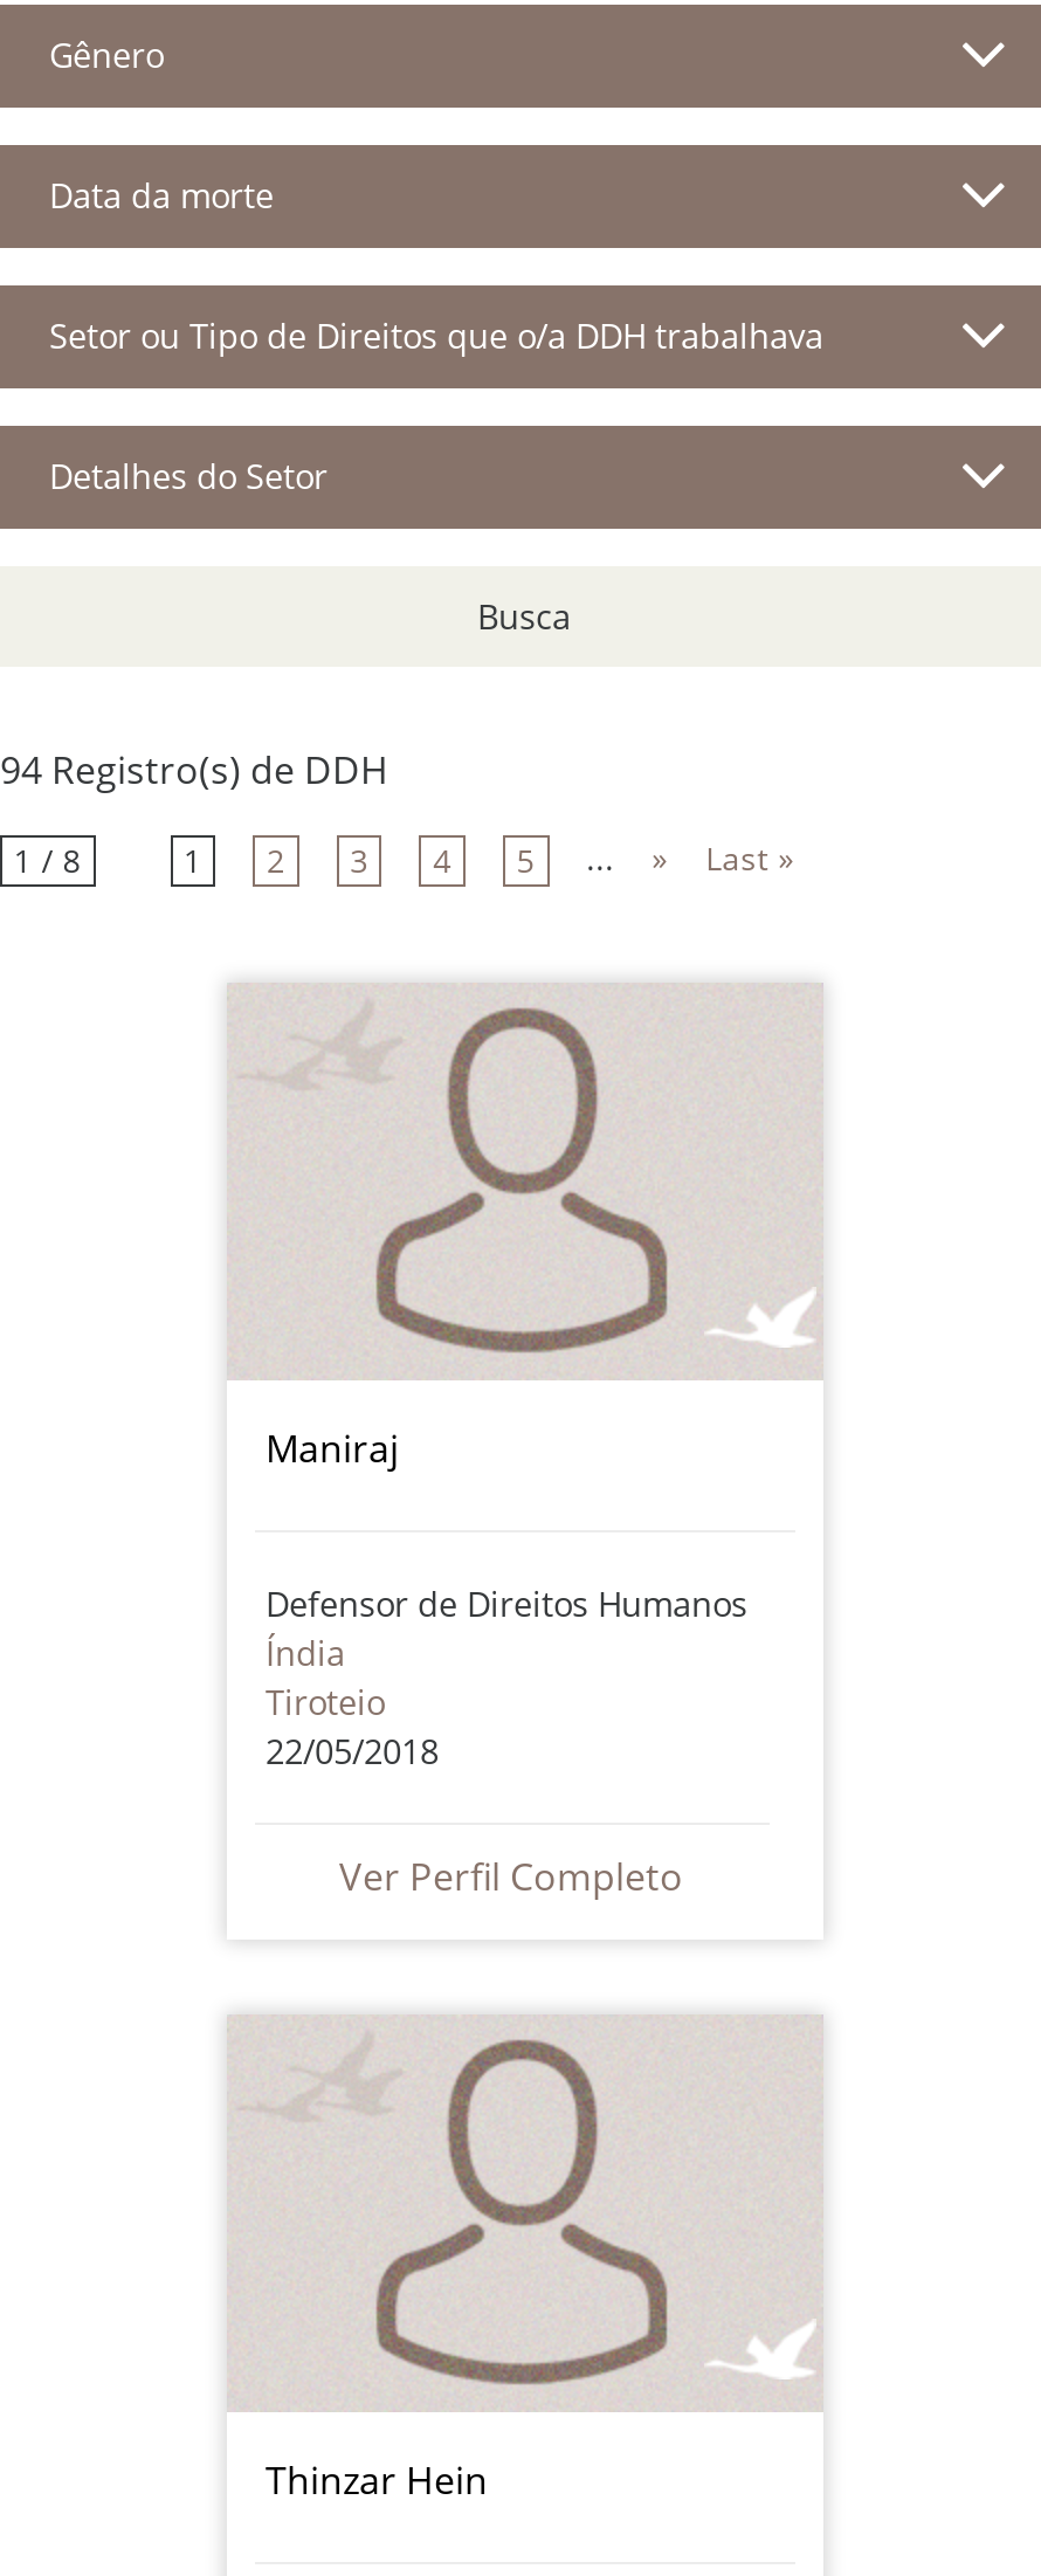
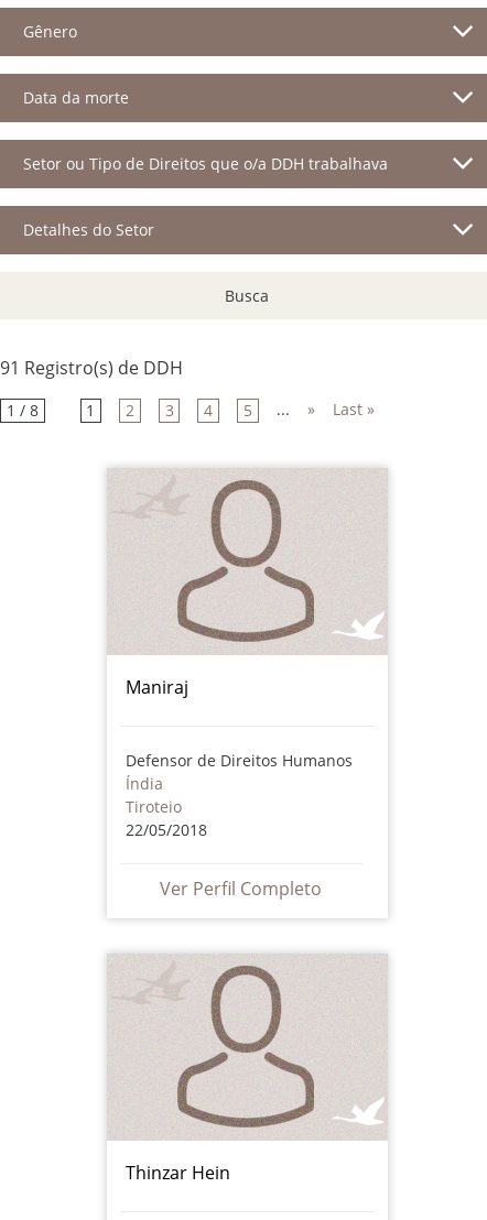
[0,743,388,795] 94 Registro(s) de DDH -> [0,355,183,379] 91 Registro(s) de DDH

